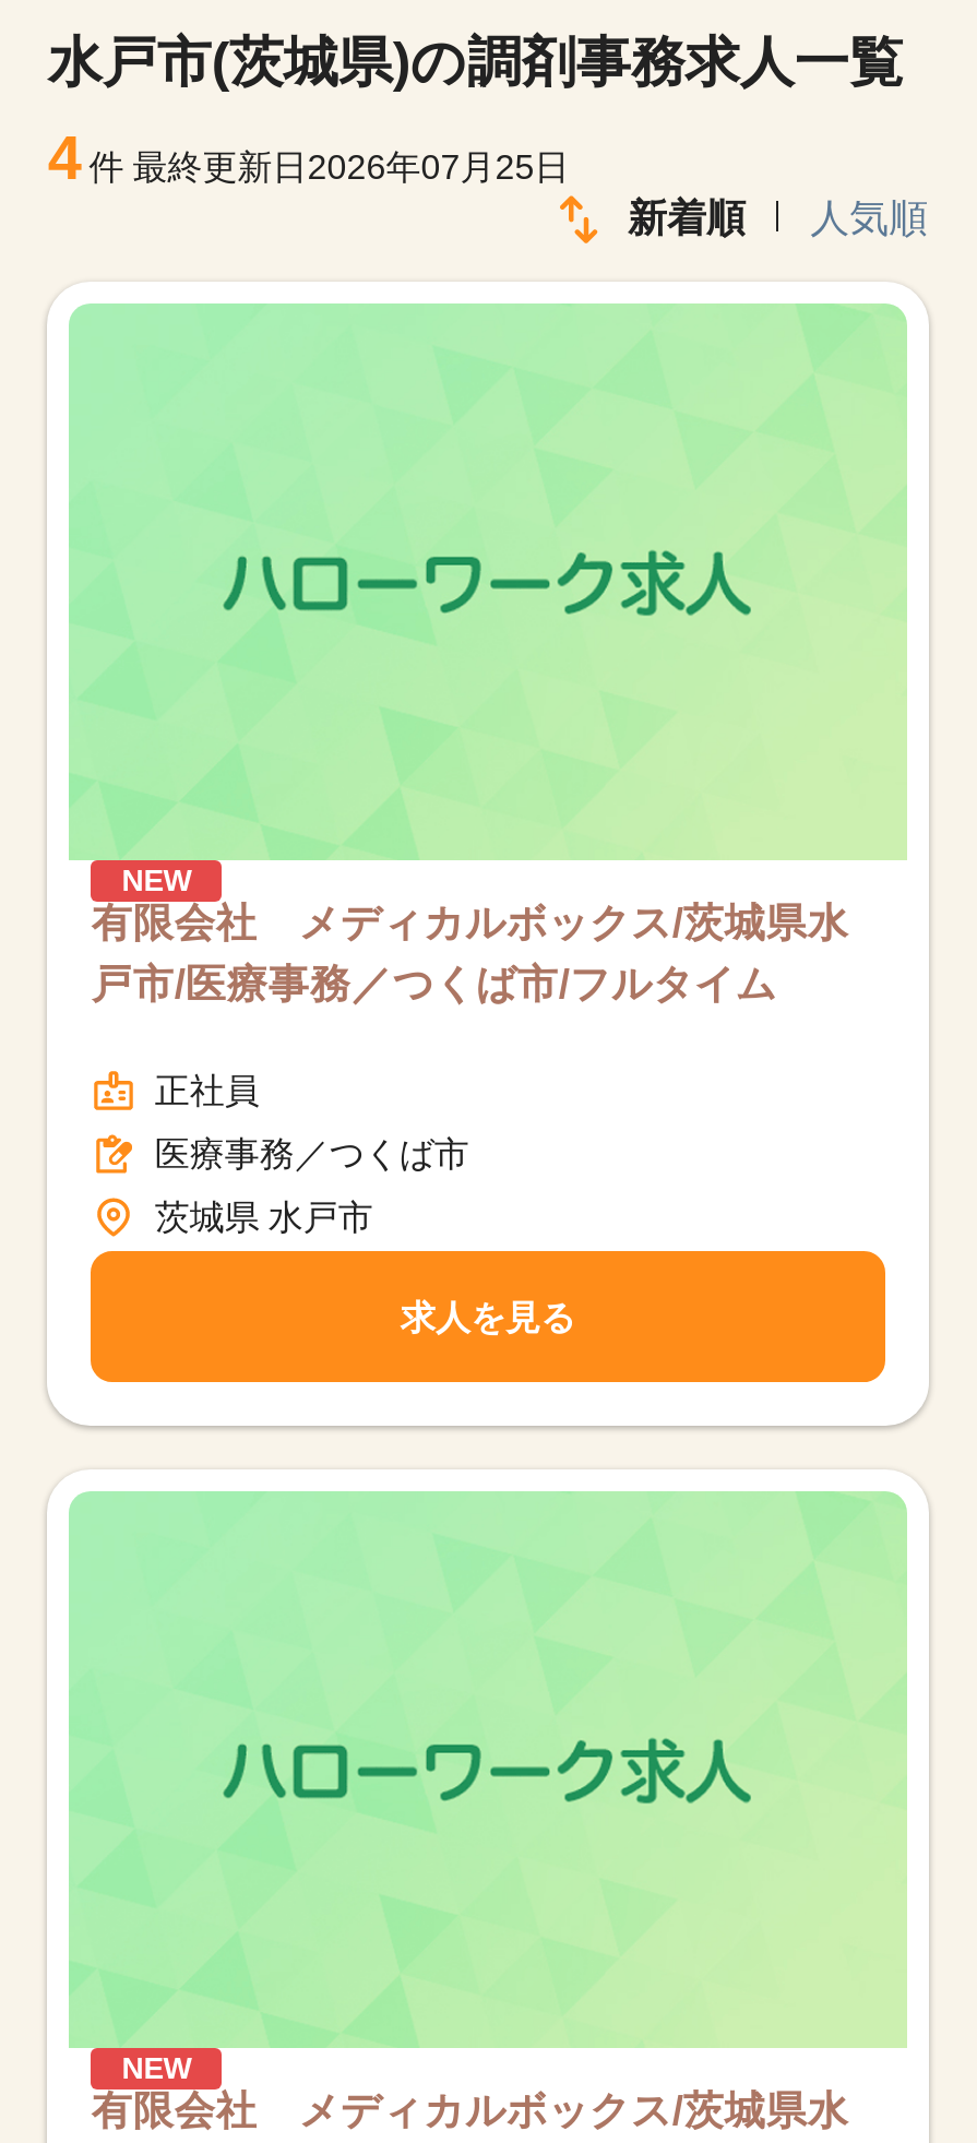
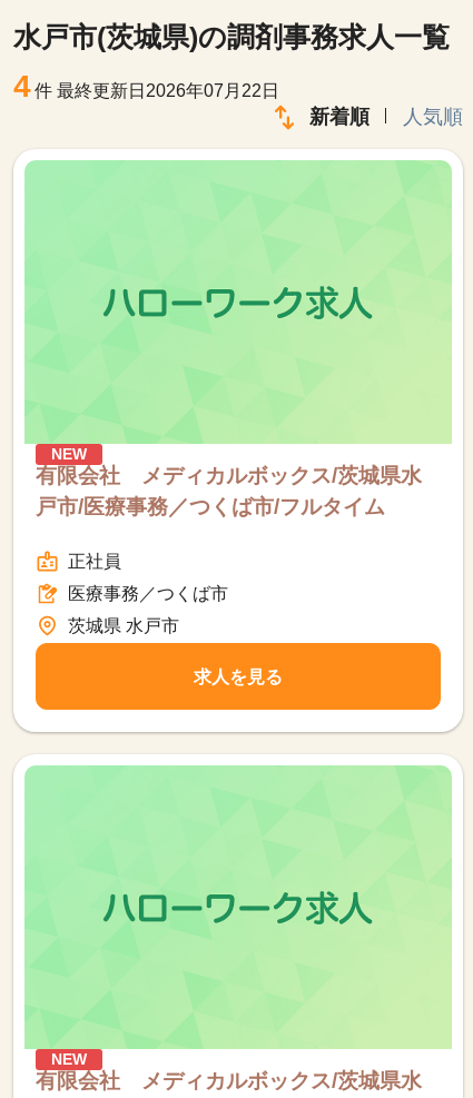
[48,125,569,193] 4 件最終更新日2026年07月25日 -> [14,69,280,104] 4 件最終更新日2026年07月22日

